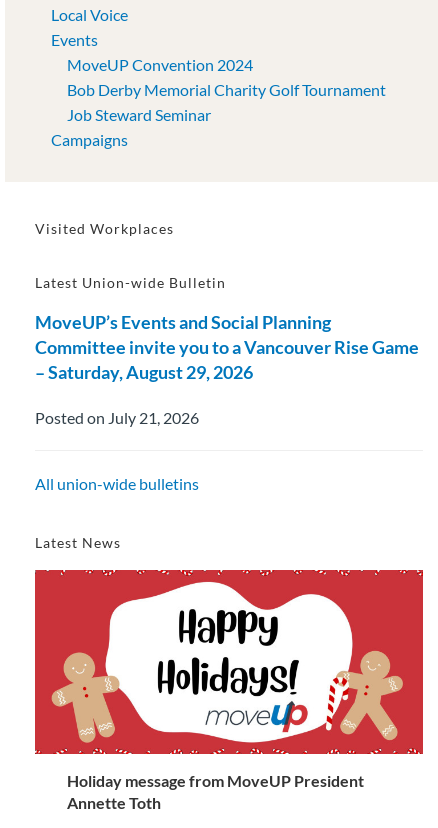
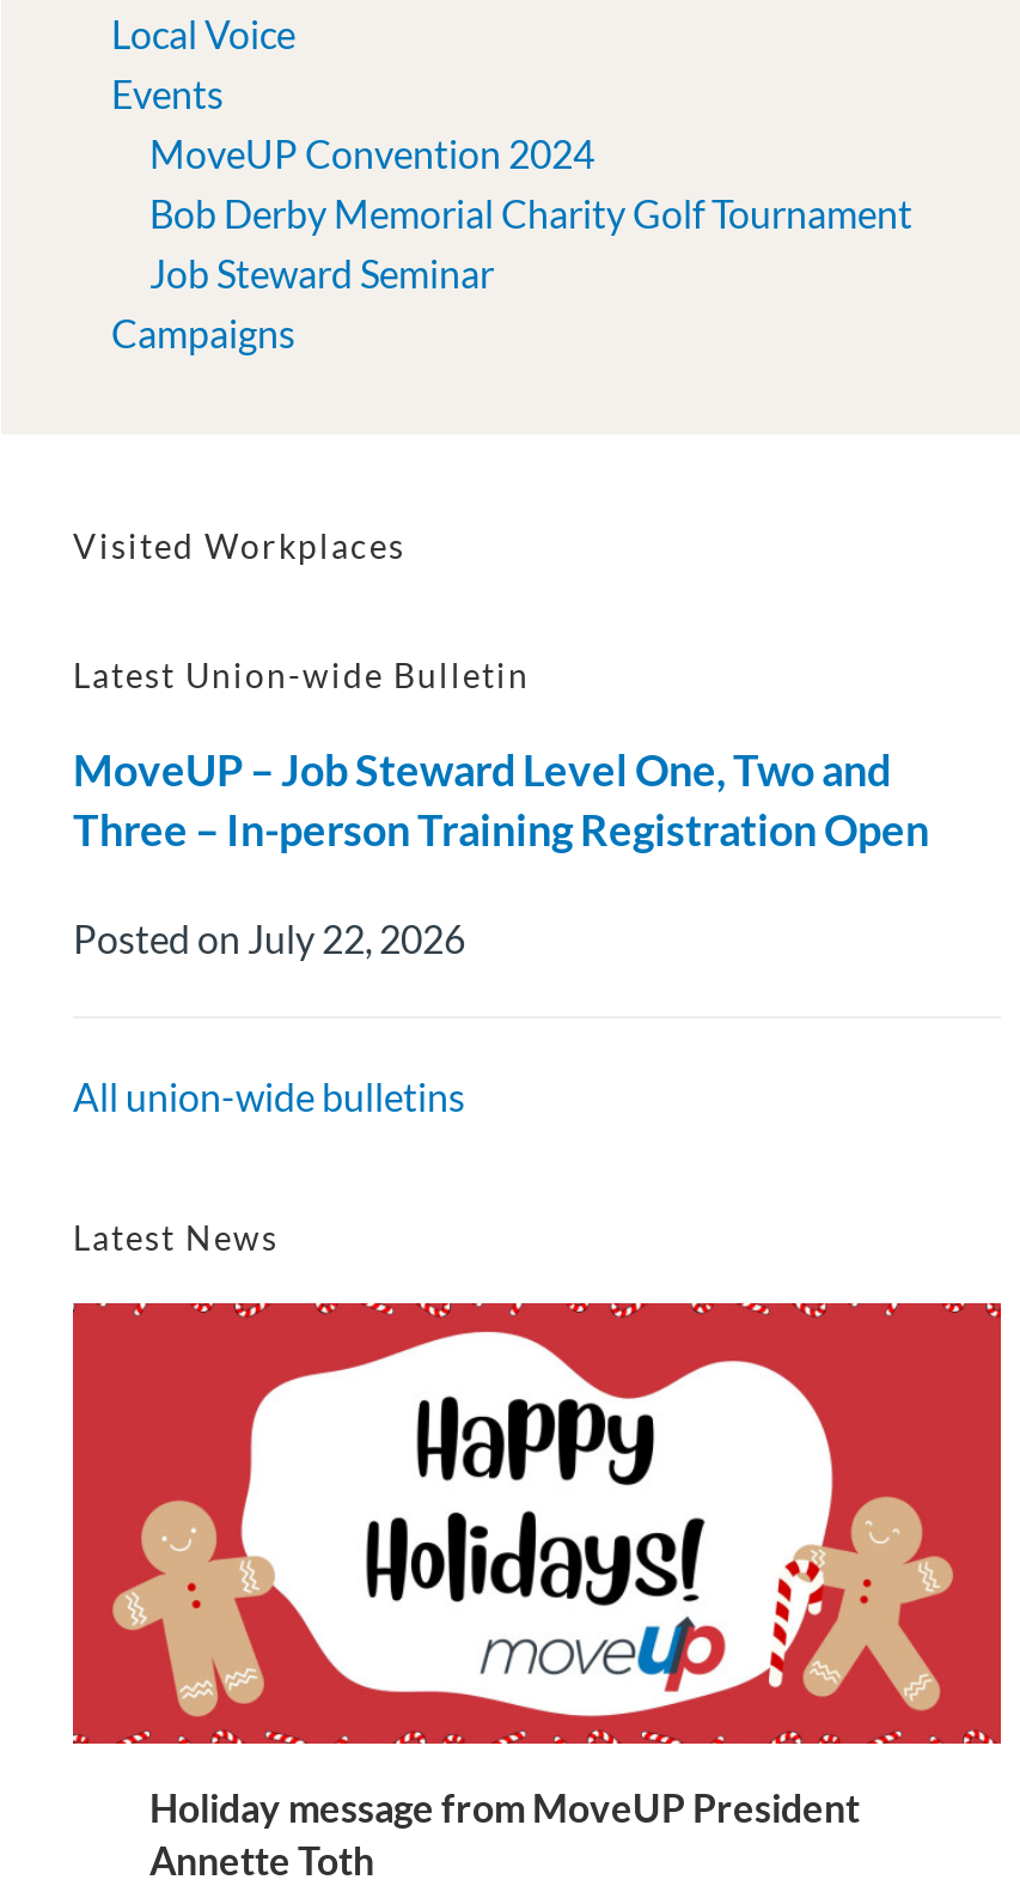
[35,311,419,383] MoveUP’s Events and Social Planning | Committee invite you to a Vancouver Rise Game | – Saturday, August 29, 2026 -> [73,743,929,856] MoveUP – Job Steward Level One, Two and | Three – In-person Training Registration Open
[35,408,199,427] Posted on July 21, 2026 -> [73,915,465,961] Posted on July 22, 2026

